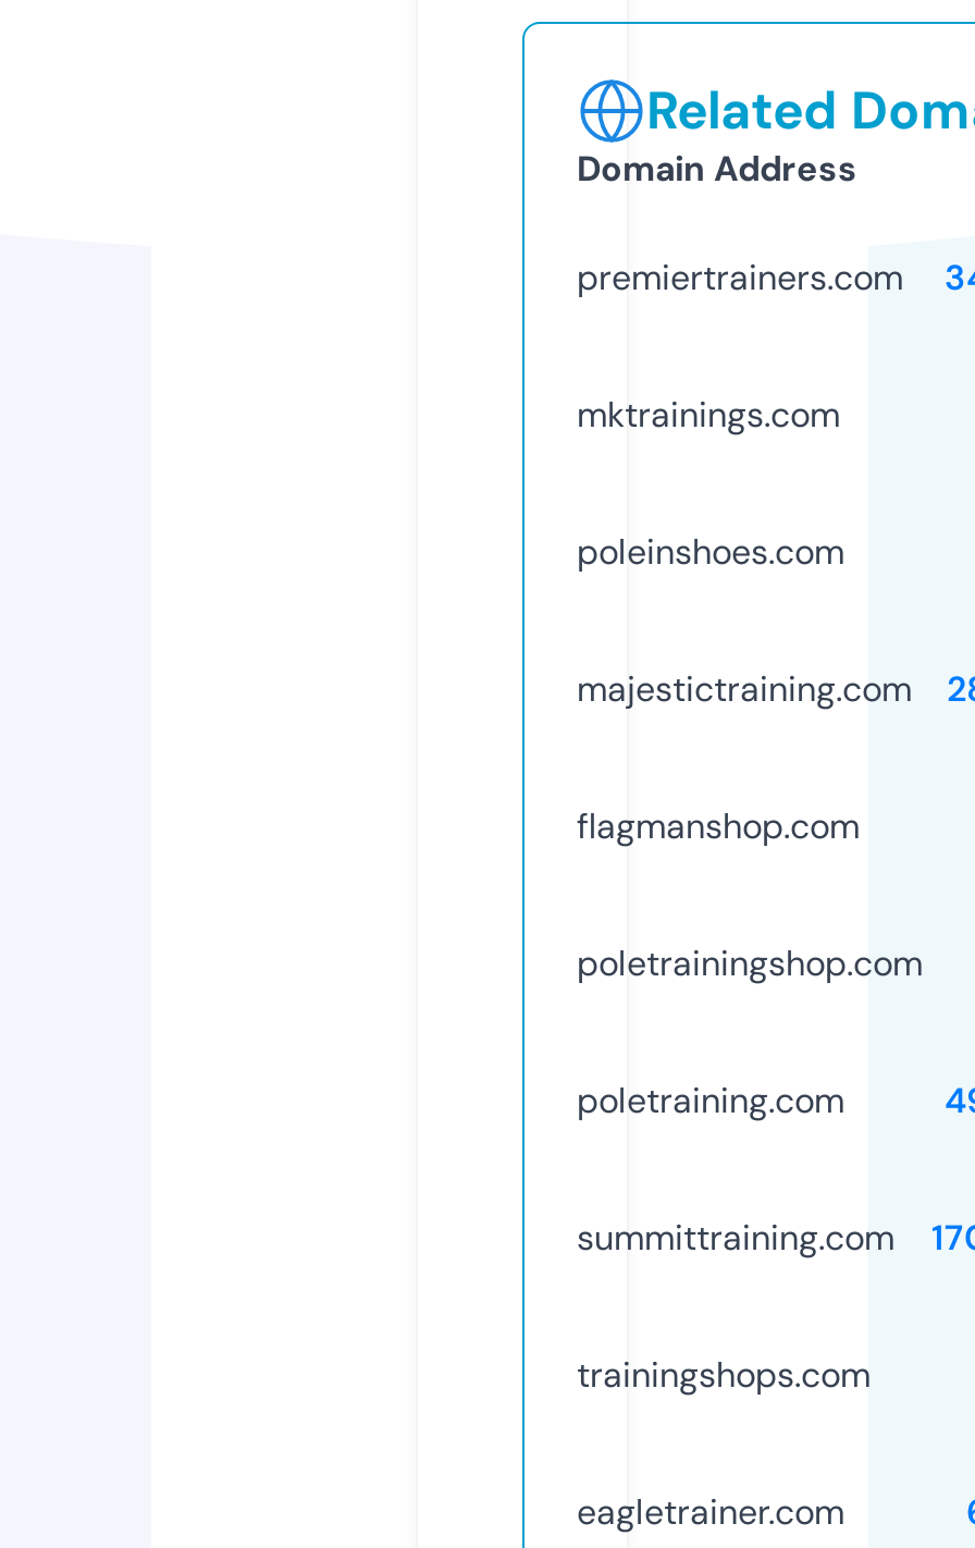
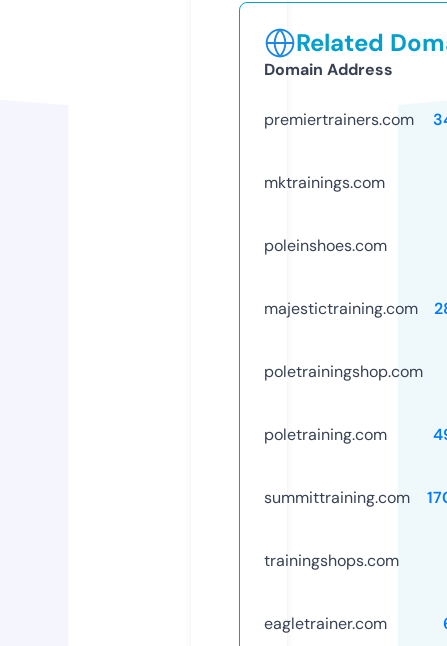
[577,803,860,849] flagmanshop.com -> none

